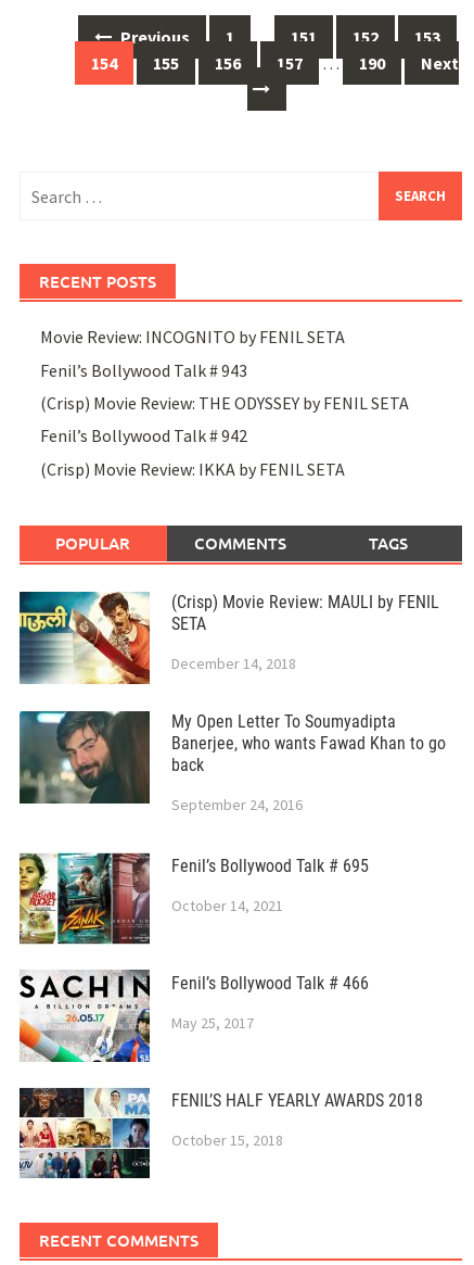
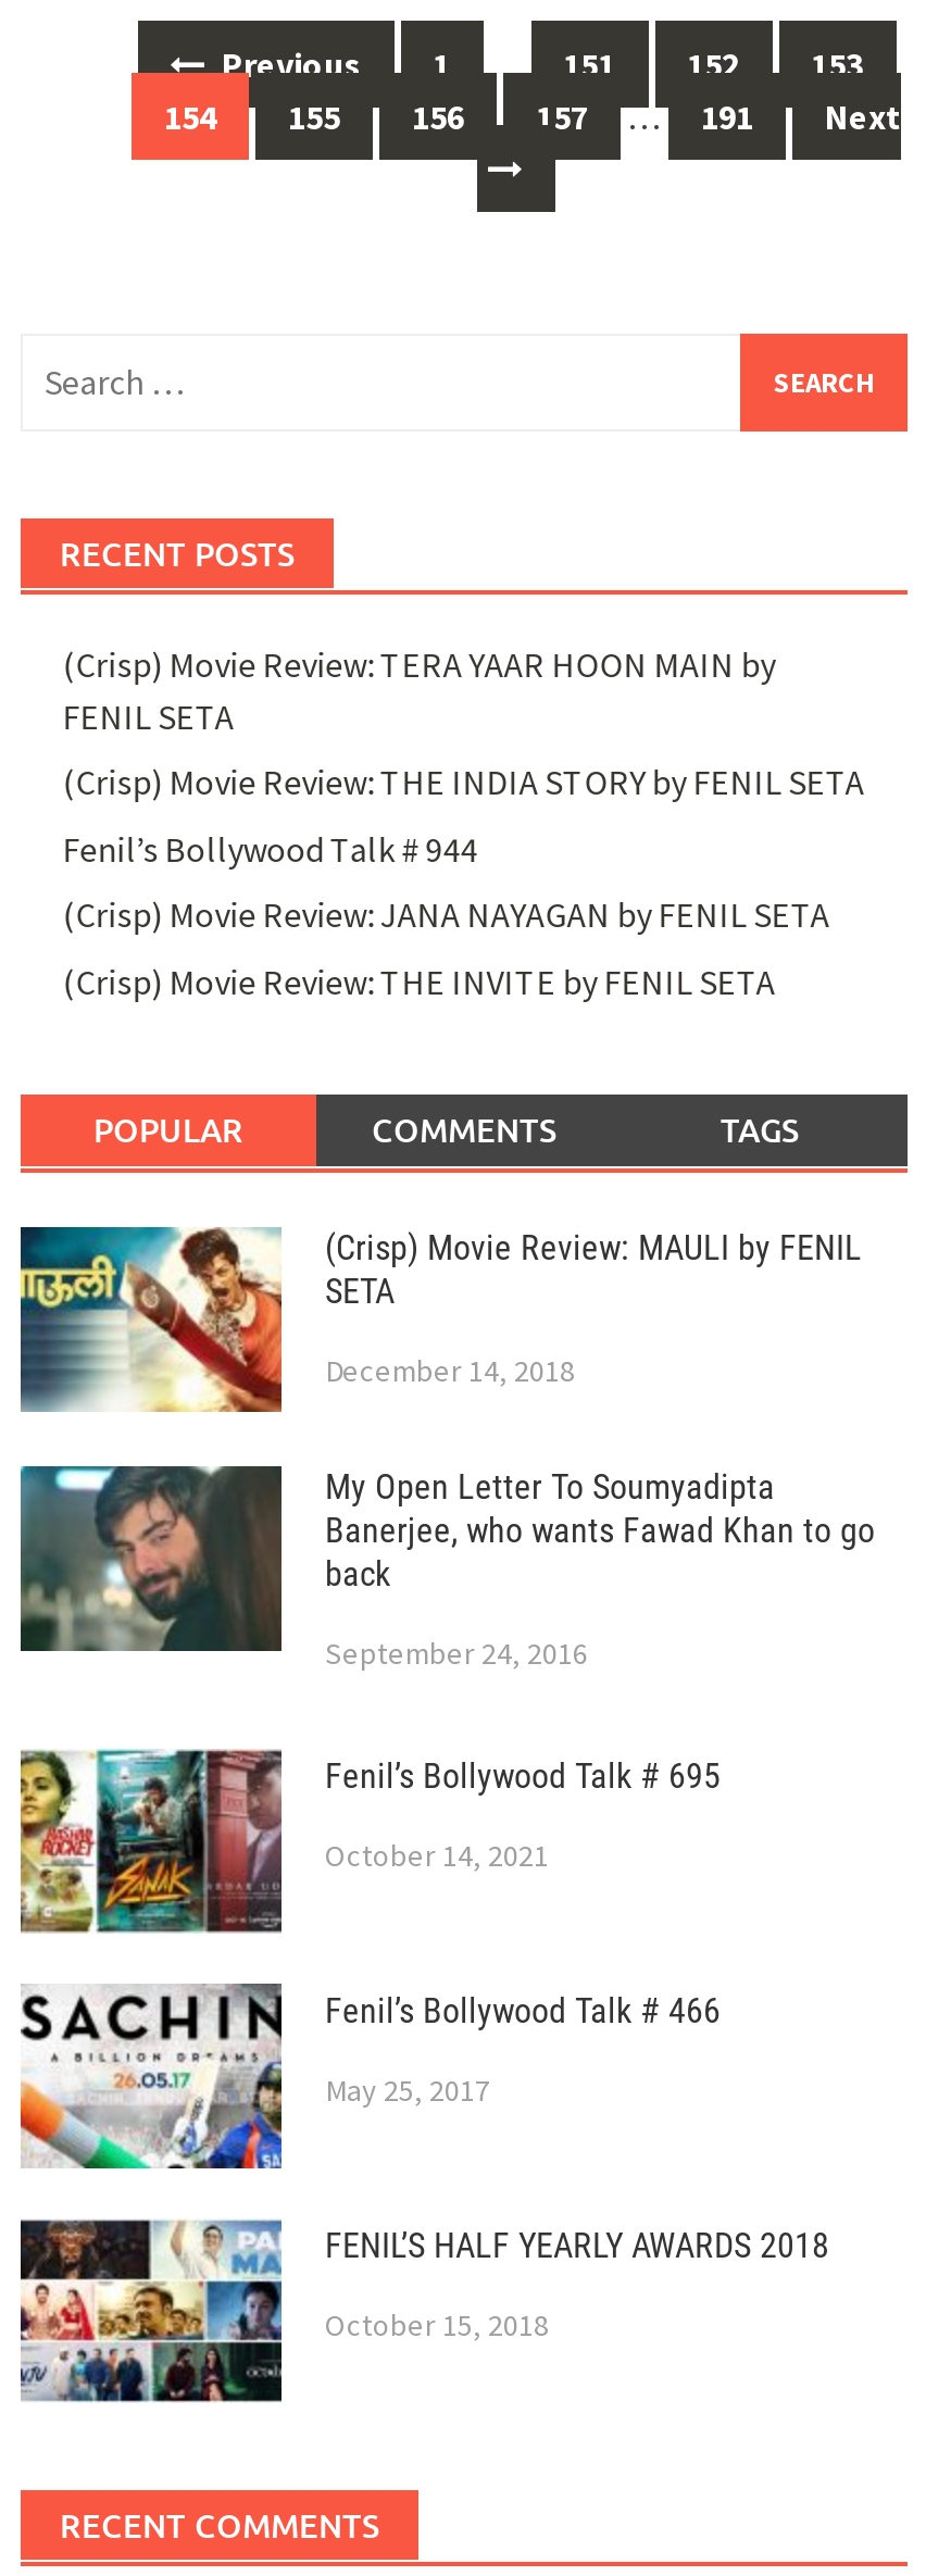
[359,52,385,74] 190 -> [701,94,753,138] 191
[40,326,345,348] Movie Review: INCOGNITO by FENIL SETA -> [62,642,775,738] (Crisp) Movie Review: TERA YAAR HOON MAIN by | FENIL SETA
[40,359,248,381] Fenil’s Bollywood Talk # 943 -> [62,760,864,804] (Crisp) Movie Review: THE INDIA STORY by FENIL SETA
[40,392,409,414] (Crisp) Movie Review: THE ODYSSEY by FENIL SETA -> [62,826,478,870] Fenil’s Bollywood Talk # 944
[40,425,248,447] Fenil’s Bollywood Talk # 942 -> [62,892,830,936] (Crisp) Movie Review: JANA NAYAGAN by FENIL SETA
[40,458,345,480] (Crisp) Movie Review: IKKA by FENIL SETA -> [62,958,775,1002] (Crisp) Movie Review: THE INVITE by FENIL SETA

